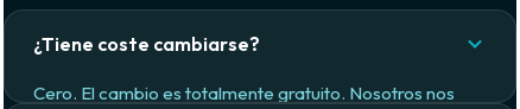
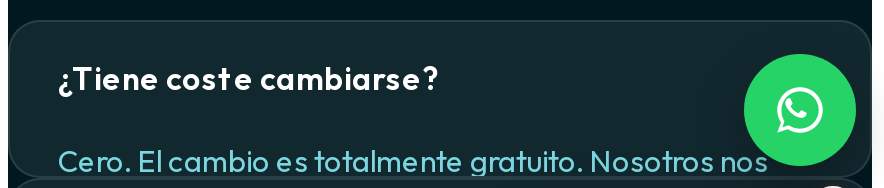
none -> [742,52,858,168] [image]

